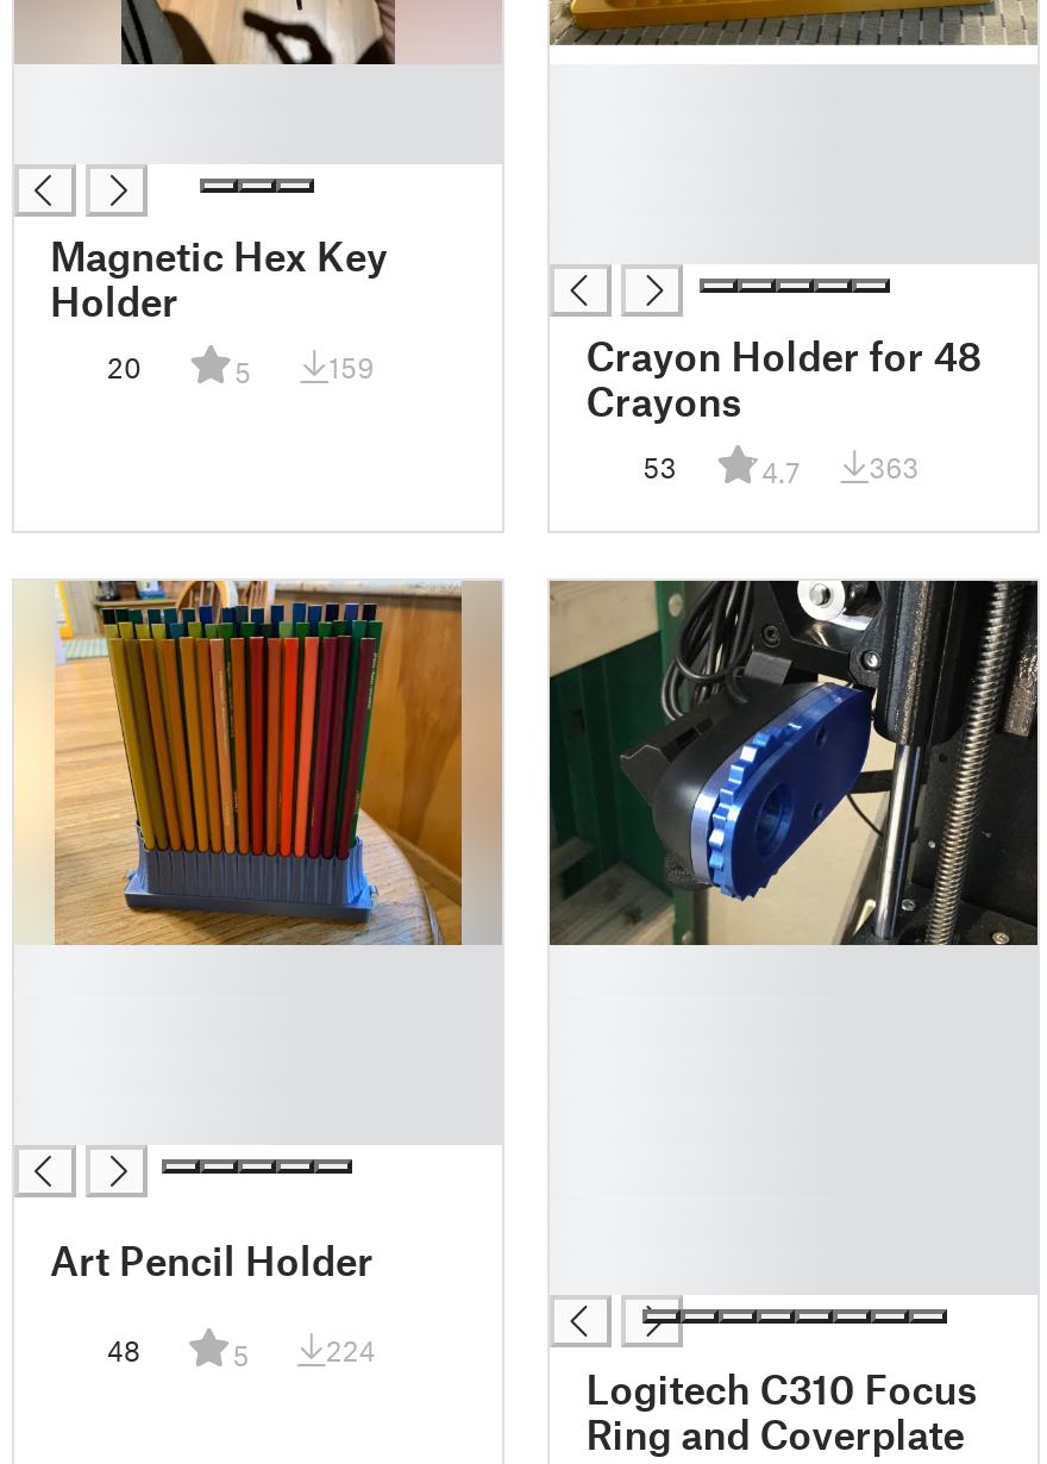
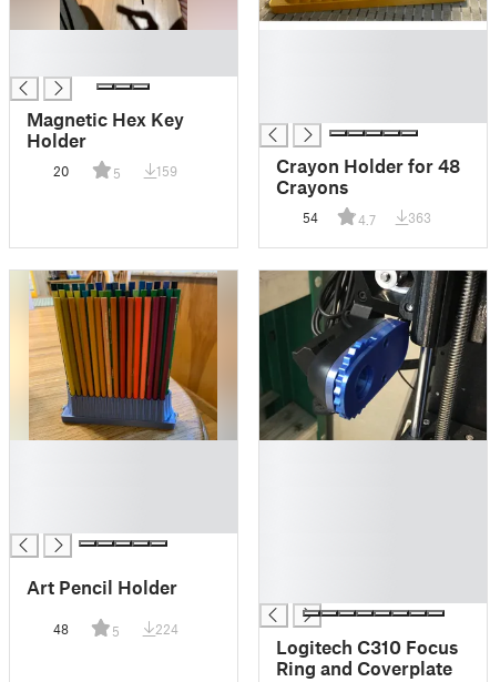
[643,450,676,484] 53 -> [303,210,318,225] 54

